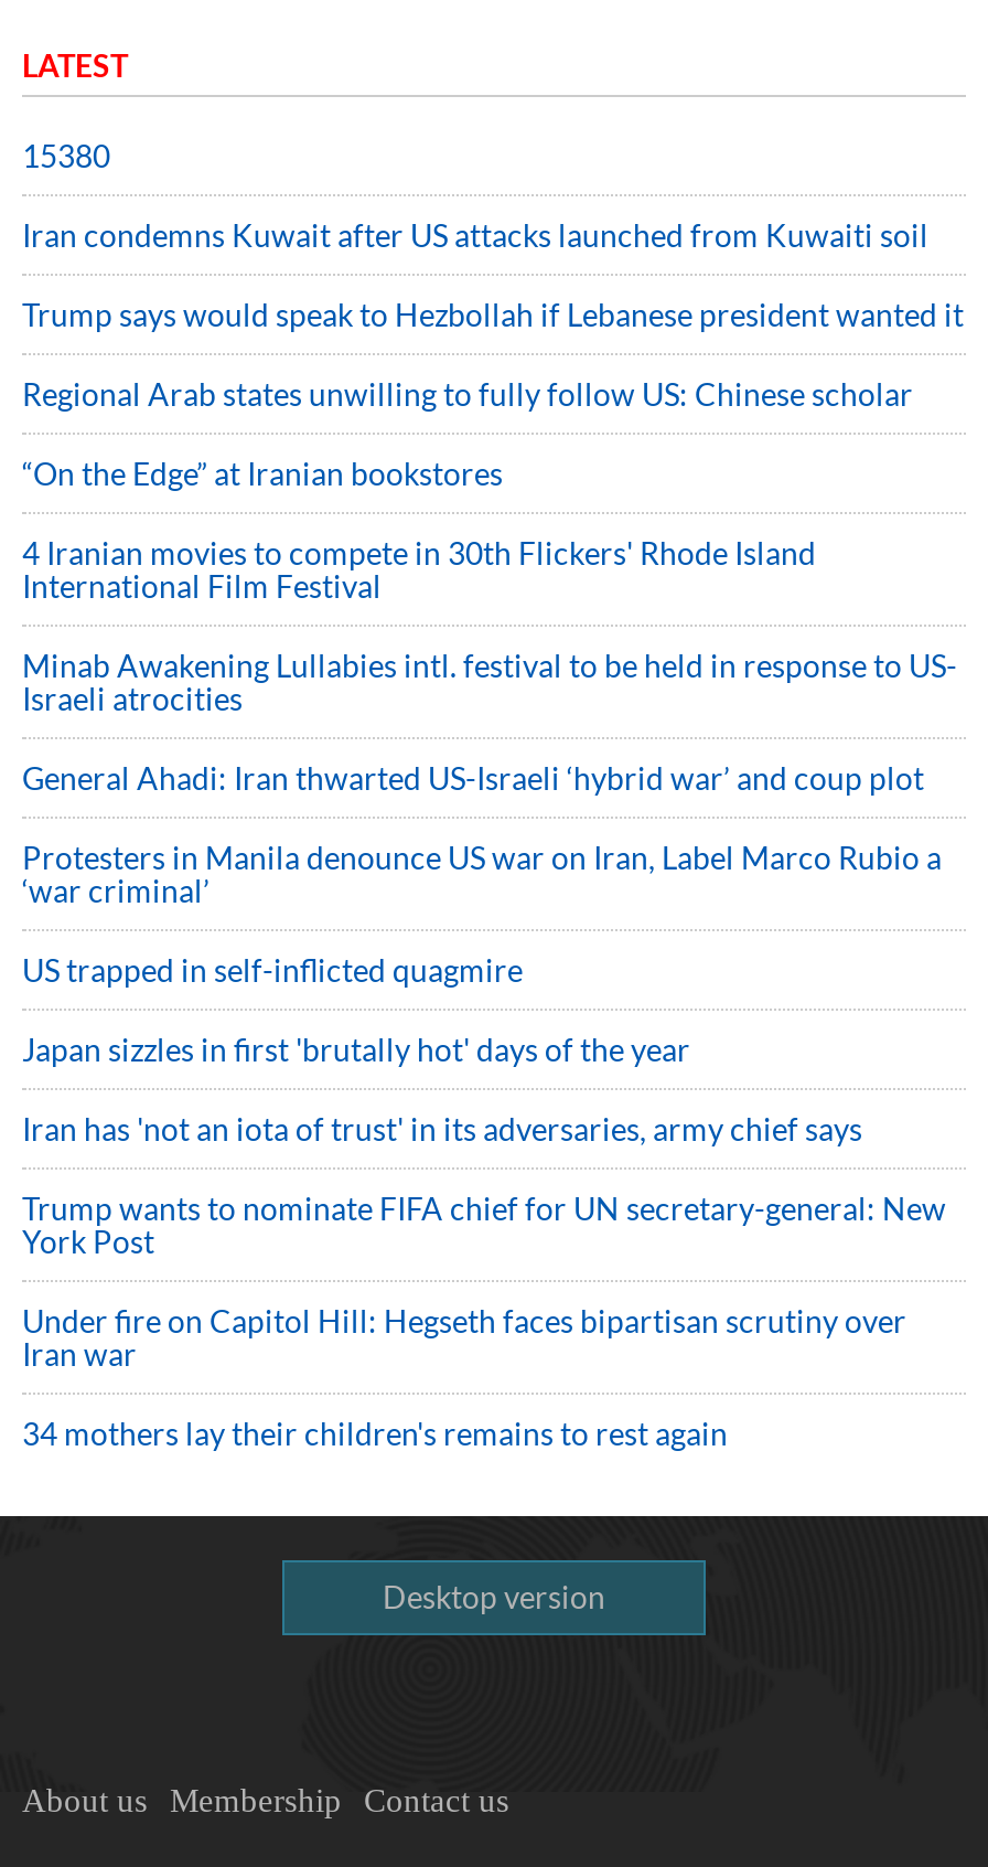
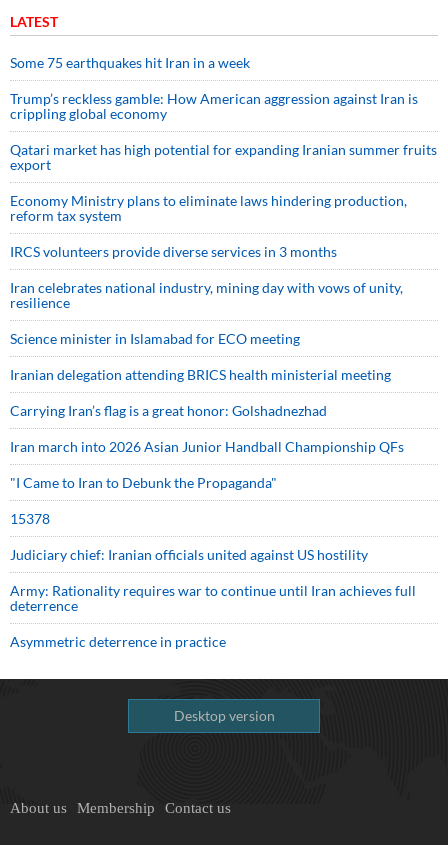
[22,136,110,174] 15380 -> [10,54,250,71] Some 75 earthquakes hit Iran in a week
[22,216,928,253] Iran condemns Kuwait after US attacks launched from Kuwaiti soil -> [10,90,418,122] Trump’s reckless gamble: How American aggression against Iran is | crippling global economy
[22,295,964,333] Trump says would speak to Hezbollah if Lebanese president wanted it -> [10,141,437,173] Qatari market has high potential for expanding Iranian summer fruits | export
[22,375,913,412] Regional Arab states unwilling to fully follow US: Chinese scholar -> [10,192,407,224] Economy Ministry plans to eliminate laws hindering production, | reform tax system
[22,454,503,491] “On the Edge” at Iranian bookstores -> [10,243,337,260] IRCS volunteers provide diverse services in 3 months
[22,533,816,604] 4 Iranian movies to compete in 30th Flickers' Rhode Island | International Film Festival -> [10,279,403,311] Iran celebrates national industry, mining day with vows of unity, | resilience
[22,646,957,717] Minab Awakening Lullabies intl. festival to be held in response to US- | Israeli atrocities -> [10,330,300,347] Science minister in Islamabad for ECO meeting
[22,758,924,796] General Ahadi: Iran thwarted US-Israeli ‘hybrid war’ and coup plot -> [10,366,391,383] Iranian delegation attending BRICS health ministerial meeting
[22,838,942,909] Protesters in Manila denounce US war on Iran, Label Marco Rubio a | ‘war criminal’ -> [10,402,327,419] Carrying Iran’s flag is a great honor: Golshadnezhad
[22,950,529,988] US trapped in self-inflicted quagmire -> [10,438,404,455] Iran march into 2026 Asian Junior Handball Championship QFs
[22,1030,690,1067] Japan sizzles in first 'brutally hot' days of the year -> [10,474,277,491] "I Came to Iran to Debunk the Propaganda"
[22,1109,869,1147] Iran has 'not an iota of trust' in its adversaries, army chief says -> [10,510,50,527] 15378
[22,1189,946,1259] Trump wants to nominate FIFA chief for UN secretary-general: New | York Post -> [10,546,374,563] Judiciary chief: Iranian officials united against US hostility
[22,1301,906,1372] Under fire on Capitol Hill: Hegseth faces bipartisan scrutiny over | Iran war -> [10,582,416,614] Army: Rationality requires war to continue until Iran achieves full | deterrence
[22,1414,728,1451] 34 mothers lay their children's remains to rest again -> [10,633,226,650] Asymmetric deterrence in practice

